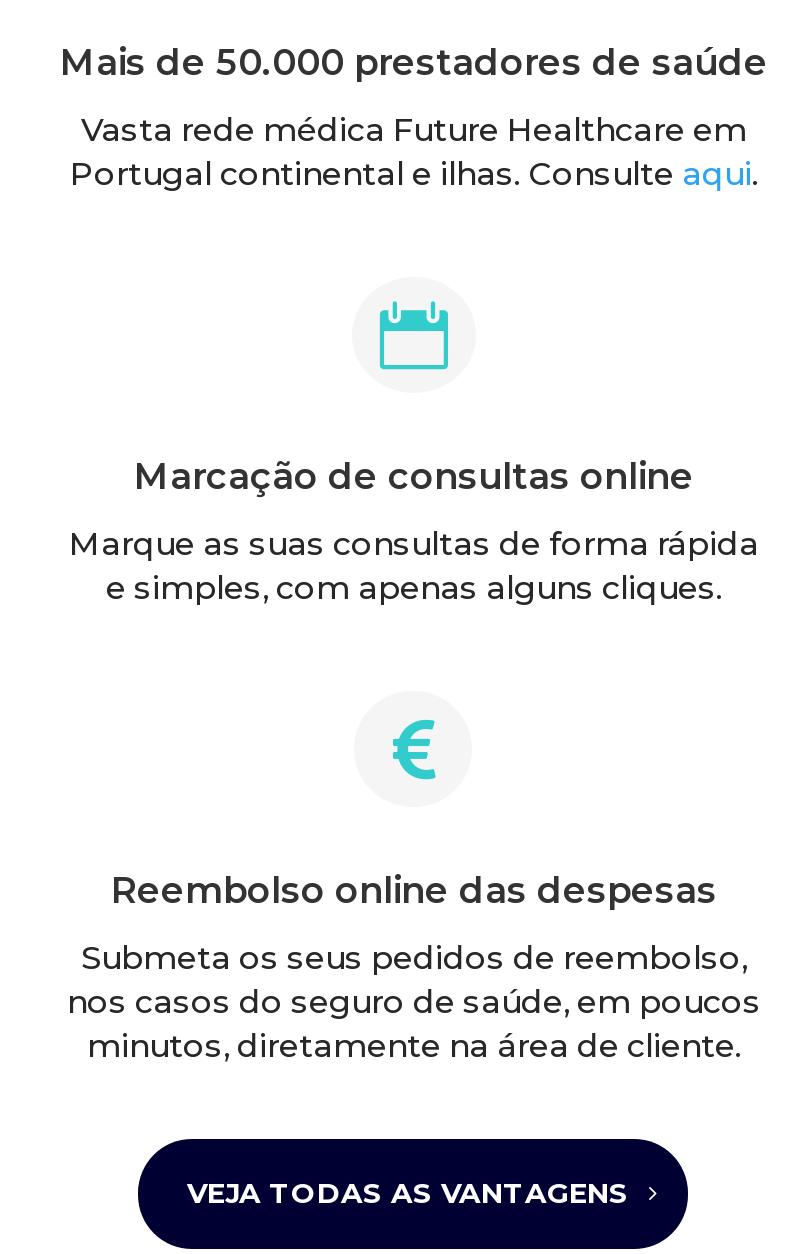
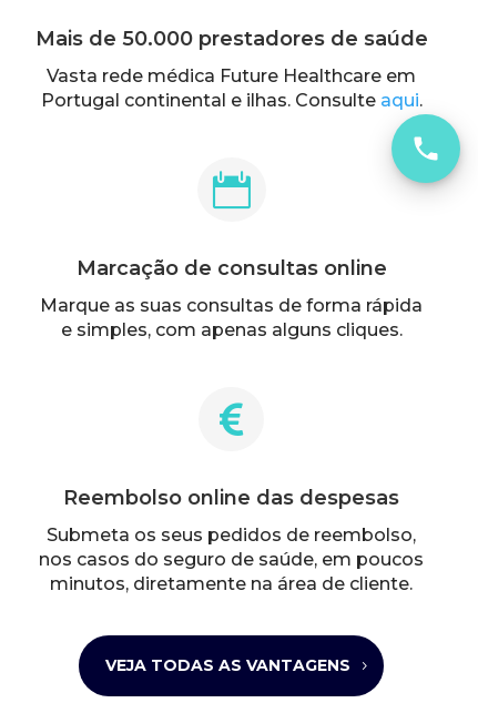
none -> [390,113,462,190] [image]

